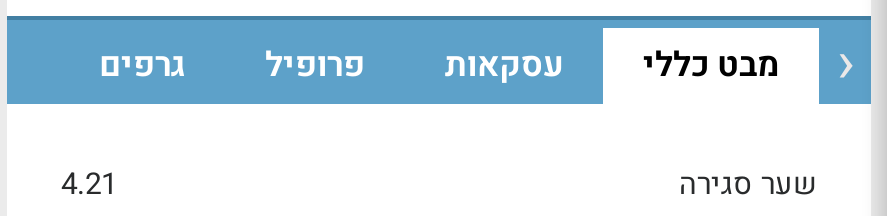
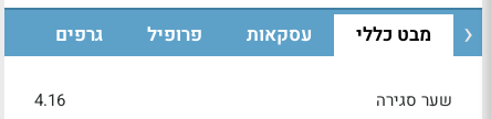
[61,163,117,207] 4.21 -> [34,88,65,113] 4.16

